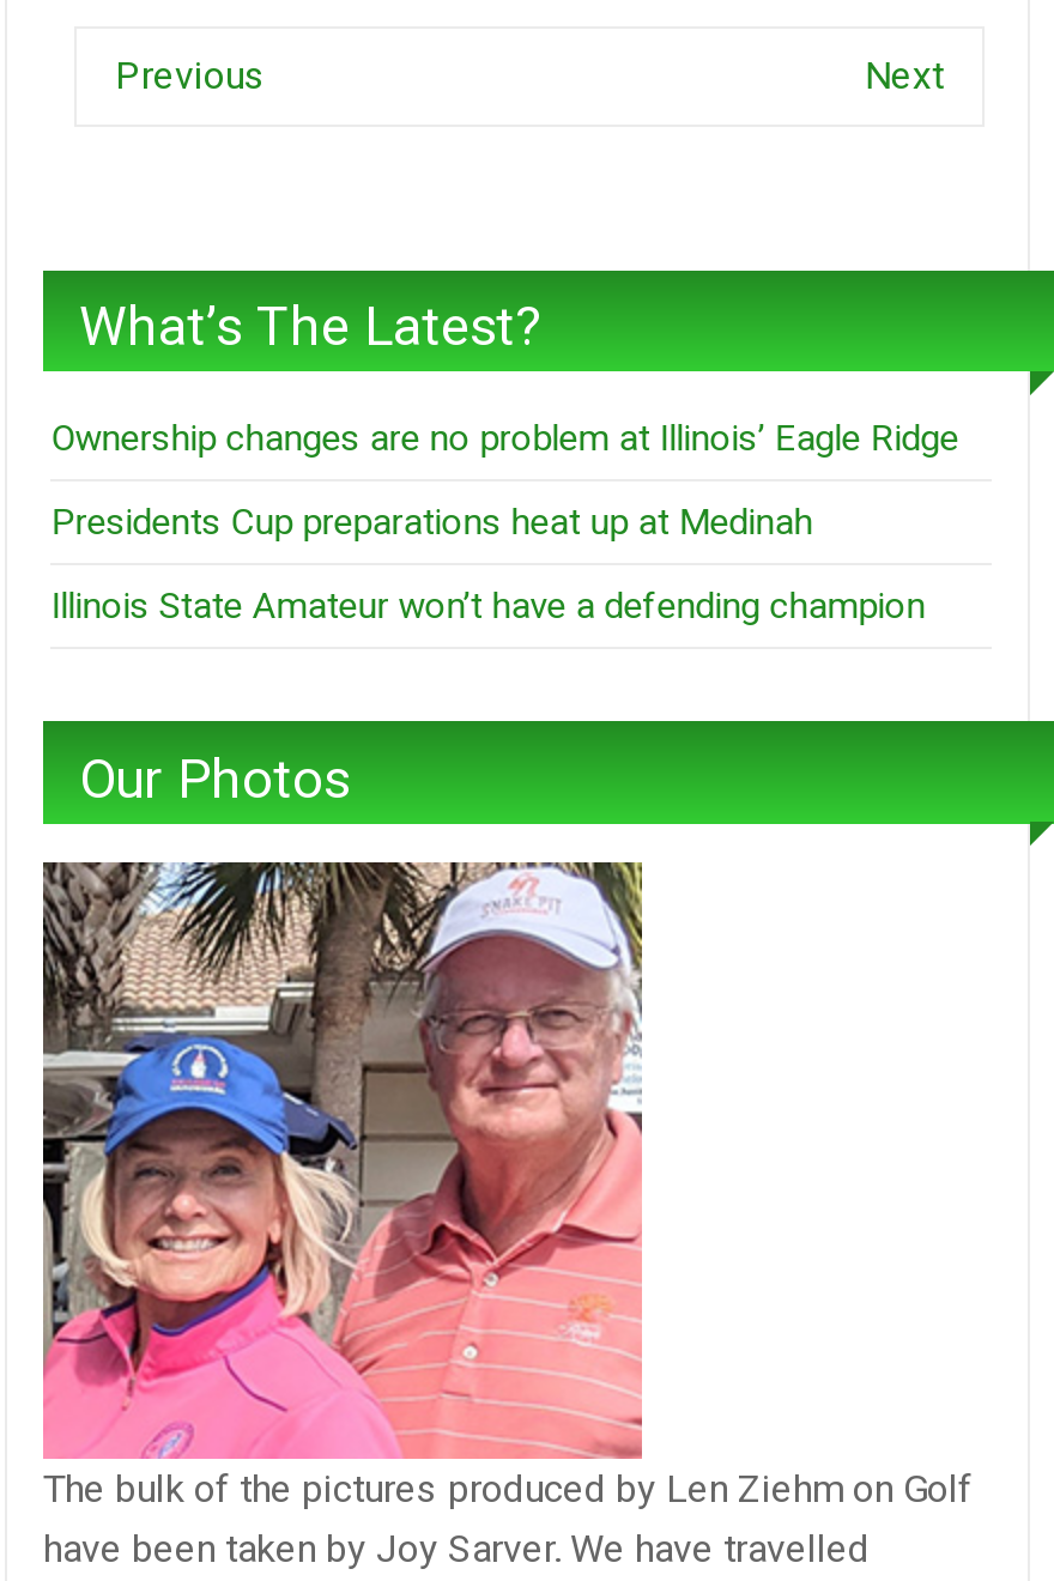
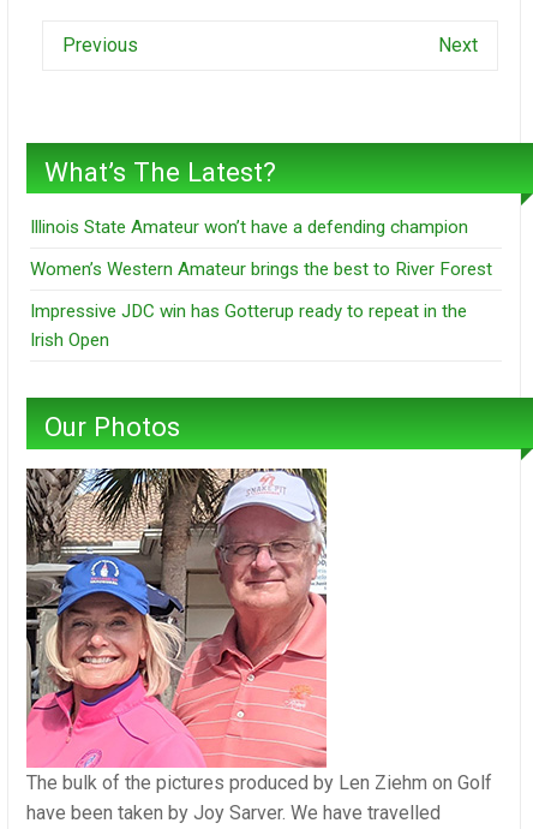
[51,418,959,545] Ownership changes are no problem at Illinois’ Eagle Ridge | Presidents Cup preparations heat up at Medinah -> none
moved [51,586,925,629] -> [30,217,468,238]: Illinois State Amateur won’t have a defending champion
none -> [30,259,492,351] Women’s Western Amateur brings the best to River Forest | Impressive JDC win has Gotterup ready to repeat in the | Irish Open

